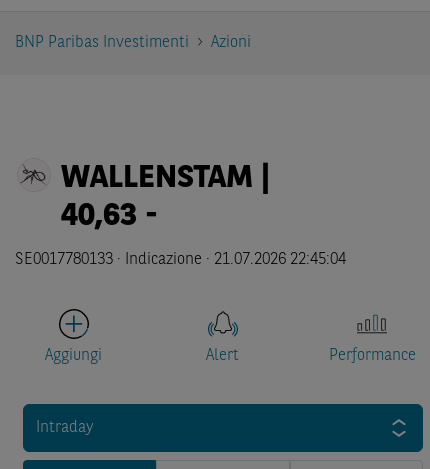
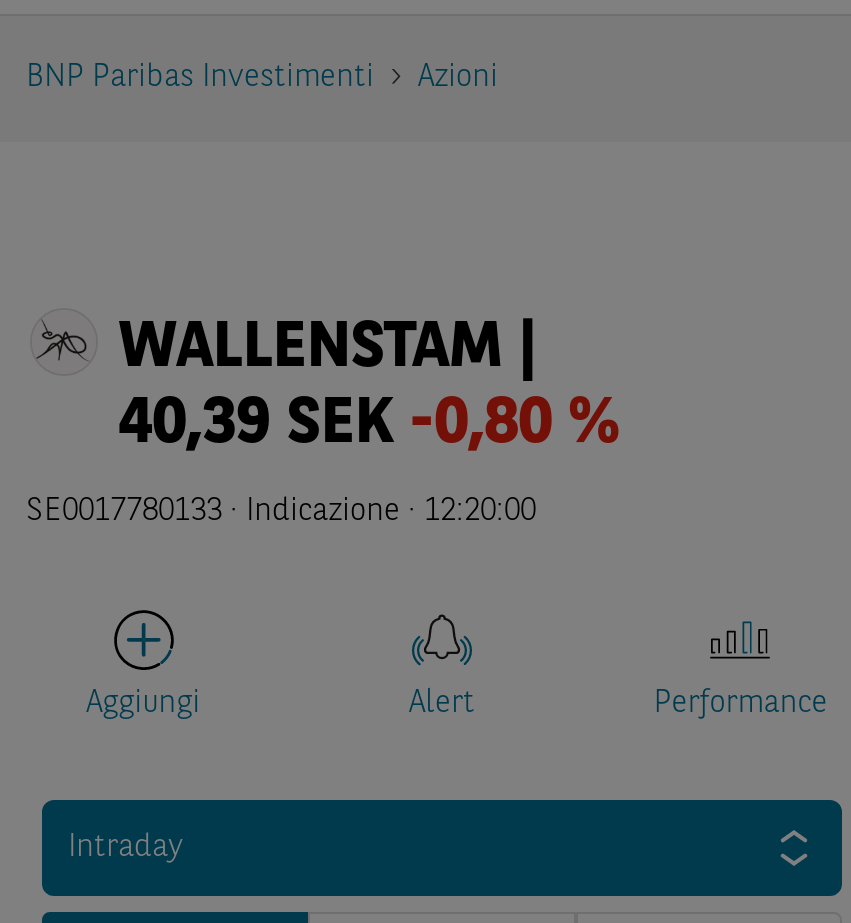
[61,201,158,233] 40,63 - -> [119,394,619,458] 40,39 SEK -0,80 %
[15,252,346,268] SE0017780133 · Indicazione · 21.07.2026 22:45:04 -> [26,496,536,528] SE0017780133 · Indicazione · 12:20:00

